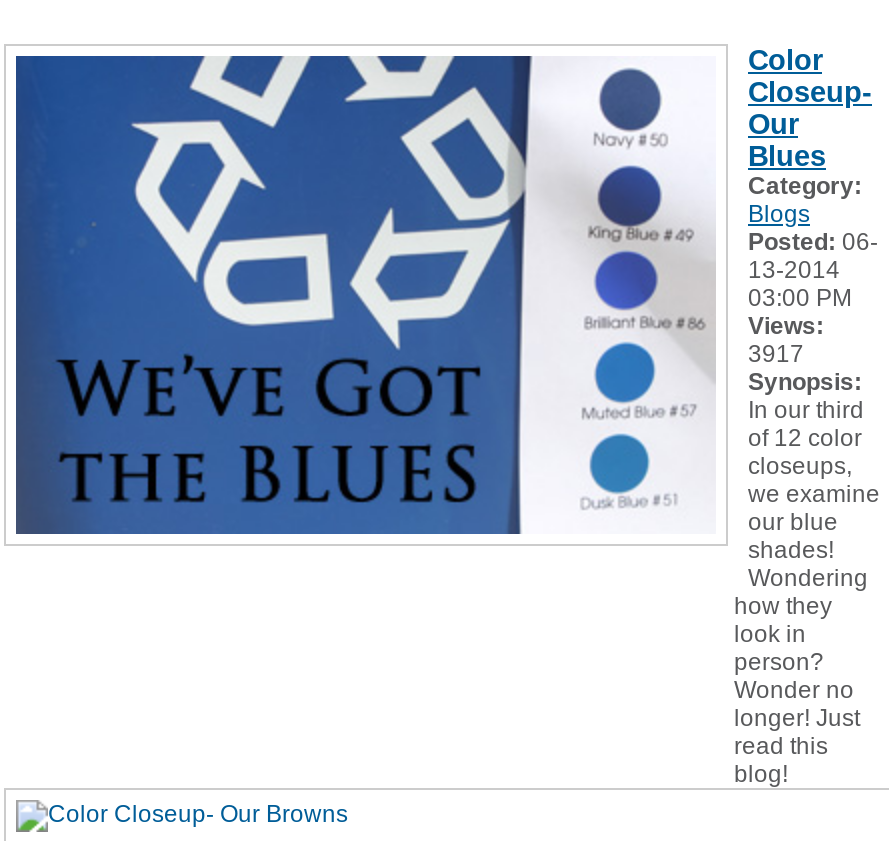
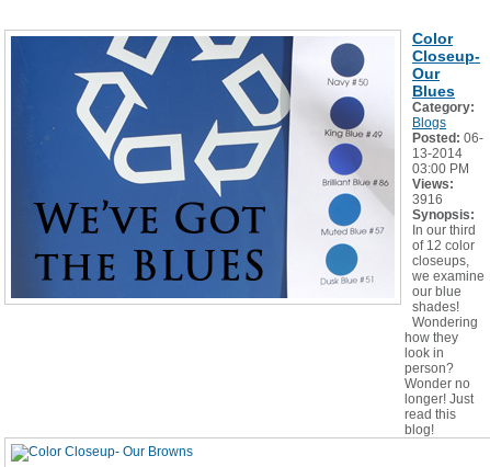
[748,340,804,368] 3917 -> [412,192,443,207] 3916

